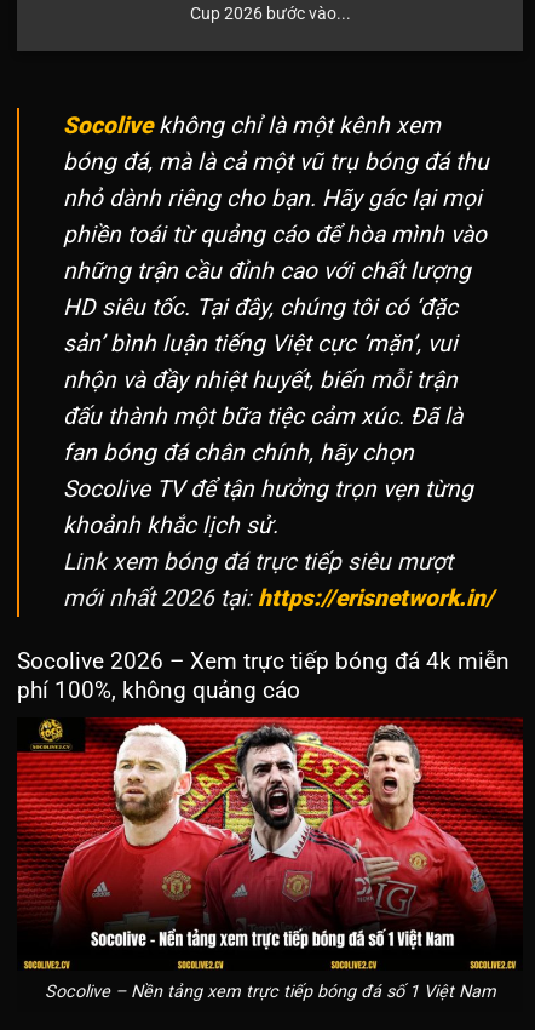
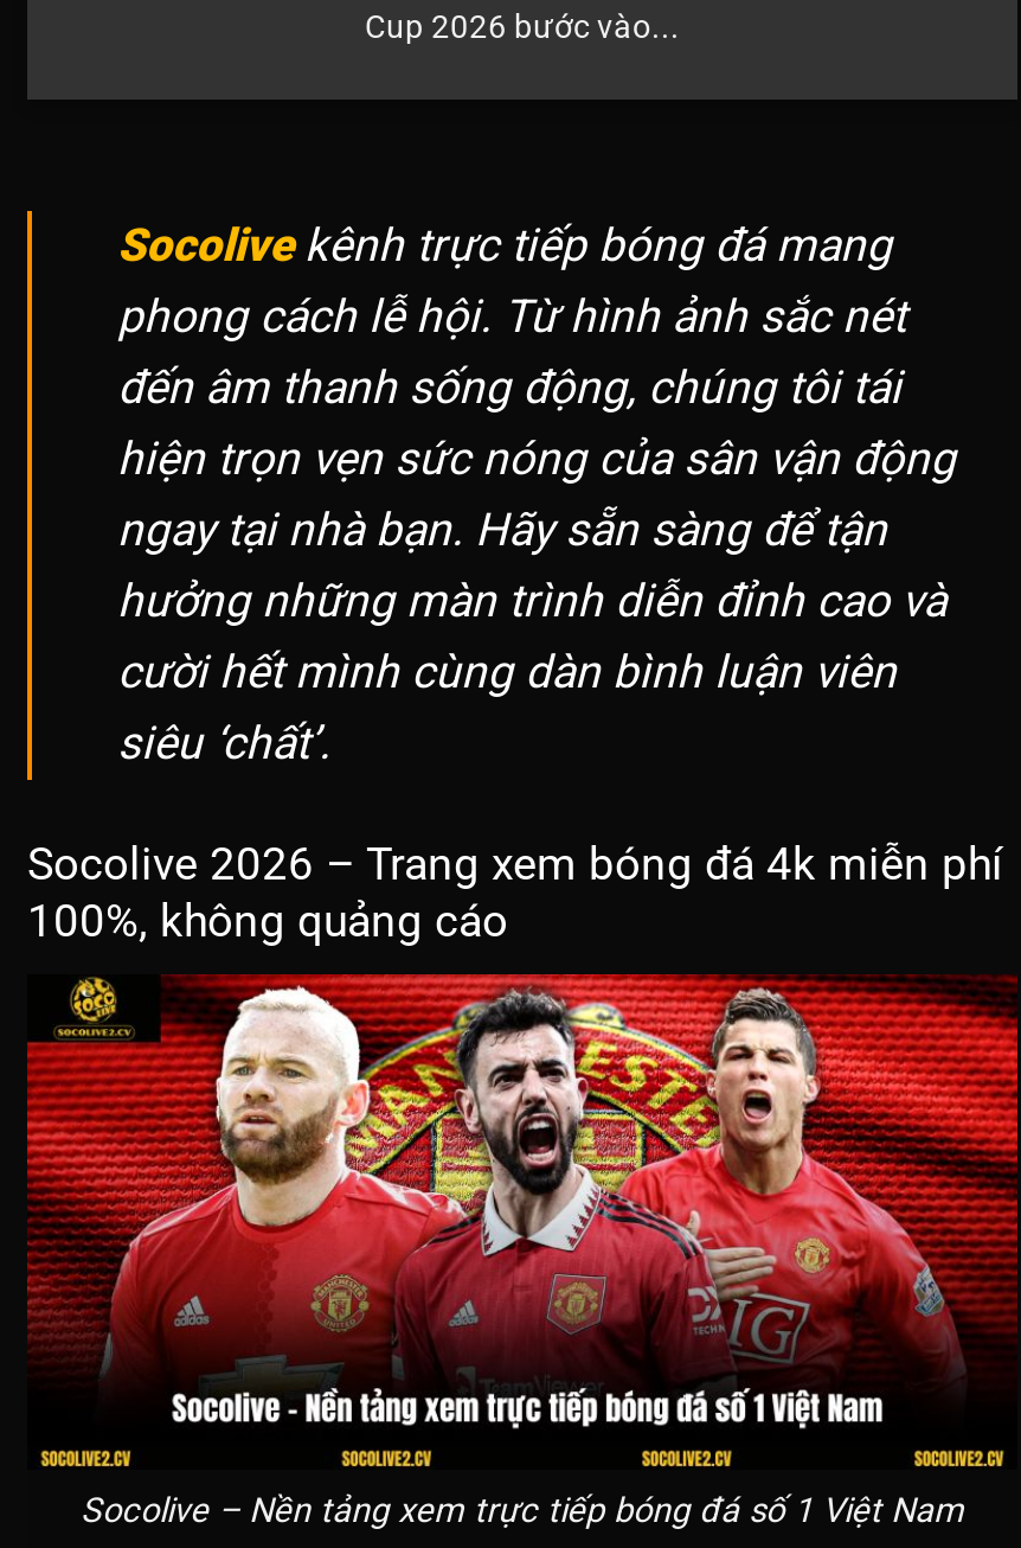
[63,112,494,612] Socolive không chỉ là một kênh xem | bóng đá, mà là cả một vũ trụ bóng đá thu | nhỏ dành riêng cho bạn. Hãy gác lại mọi | phiền toái từ quảng cáo để hòa mình vào | những trận cầu đỉnh cao với chất lượng | HD siêu tốc. Tại đây, chúng tôi có ‘đặc | sản’ bình luận tiếng Việt cực ‘mặn’, vui | nhộn và đầy nhiệt huyết, biến mỗi trận | đấu thành một bữa tiệc cảm xúc. Đã là | fan bóng đá chân chính, hãy chọn | Socolive TV để tận hưởng trọn vẹn từng | khoảnh khắc lịch sử. | Link xem bóng đá trực tiếp siêu mượt | mới nhất 2026 tại: https://erisnetwork.in/ -> [117,219,956,771] Socolive kênh trực tiếp bóng đá mang | phong cách lễ hội. Từ hình ảnh sắc nét | đến âm thanh sống động, chúng tôi tái | hiện trọn vẹn sức nóng của sân vận động | ngay tại nhà bạn. Hãy sẵn sàng để tận | hưởng những màn trình diễn đỉnh cao và | cười hết mình cùng dàn bình luận viên | siêu ‘chất’.
[17,647,510,704] Socolive 2026 – Xem trực tiếp bóng đá 4k miễn | phí 100%, không quảng cáo -> [27,838,1003,949] Socolive 2026 – Trang xem bóng đá 4k miễn phí | 100%, không quảng cáo

